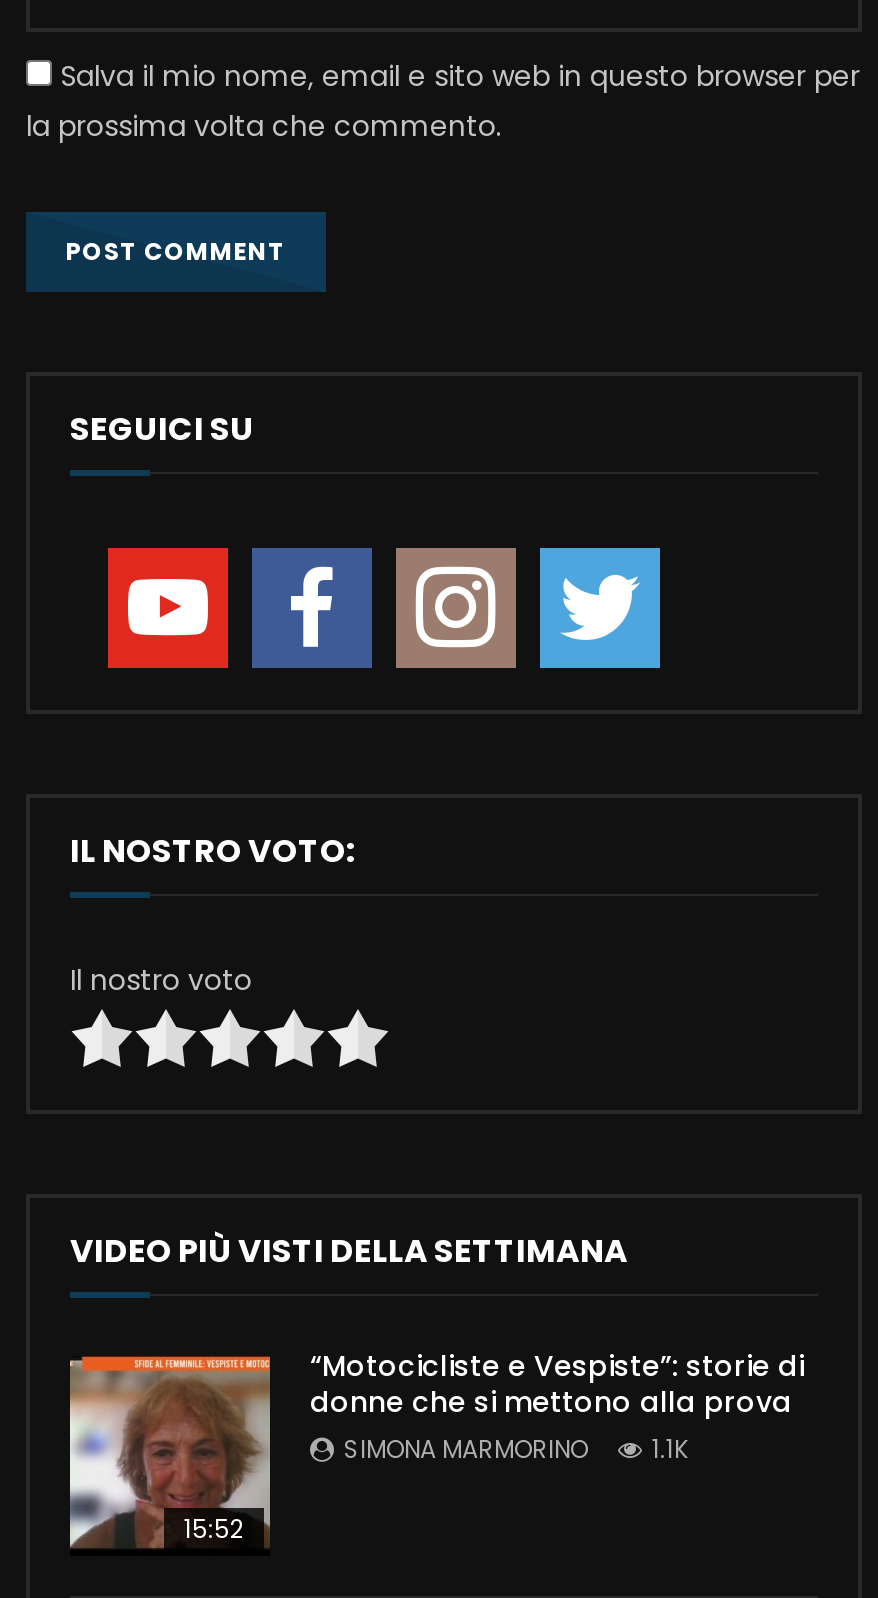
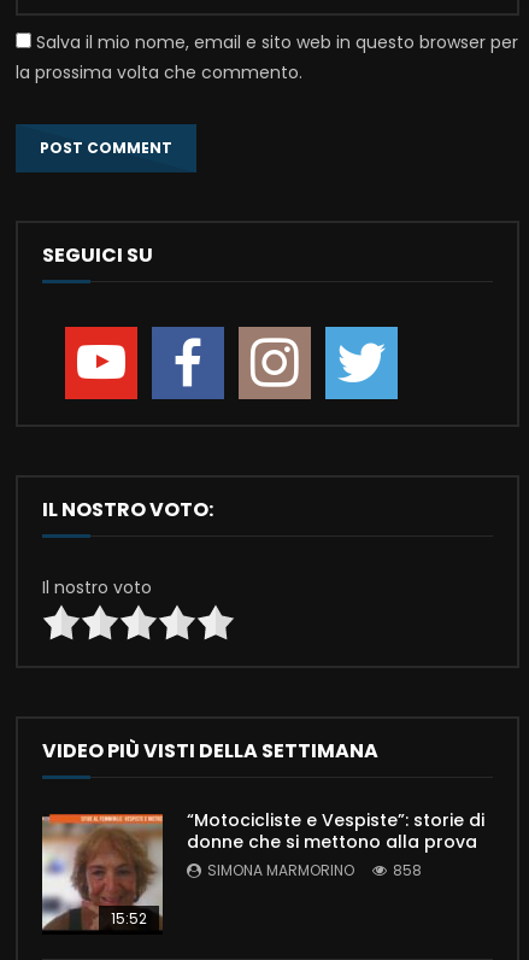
[344,1433,688,1467] SIMONA MARMORINO 1.1K -> [207,860,422,881] SIMONA MARMORINO 858

